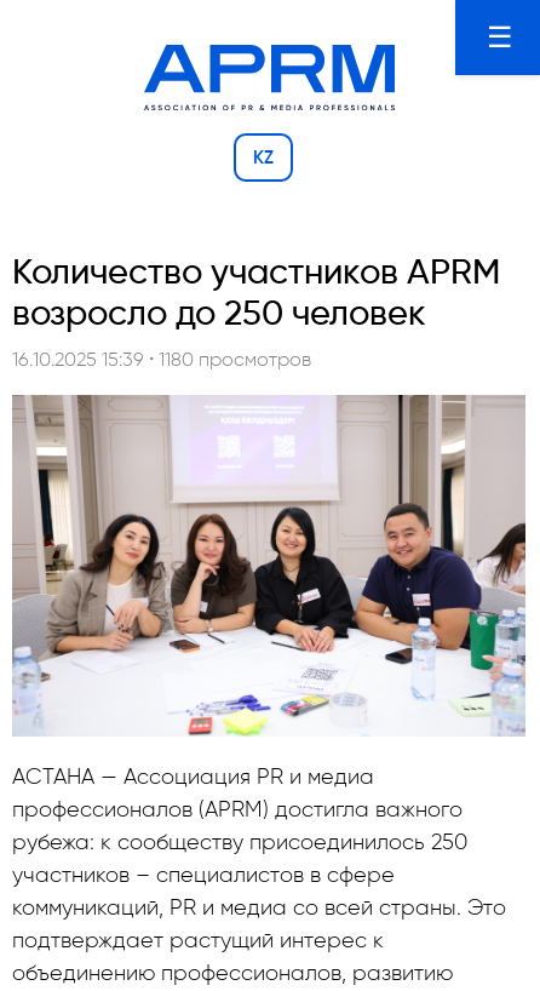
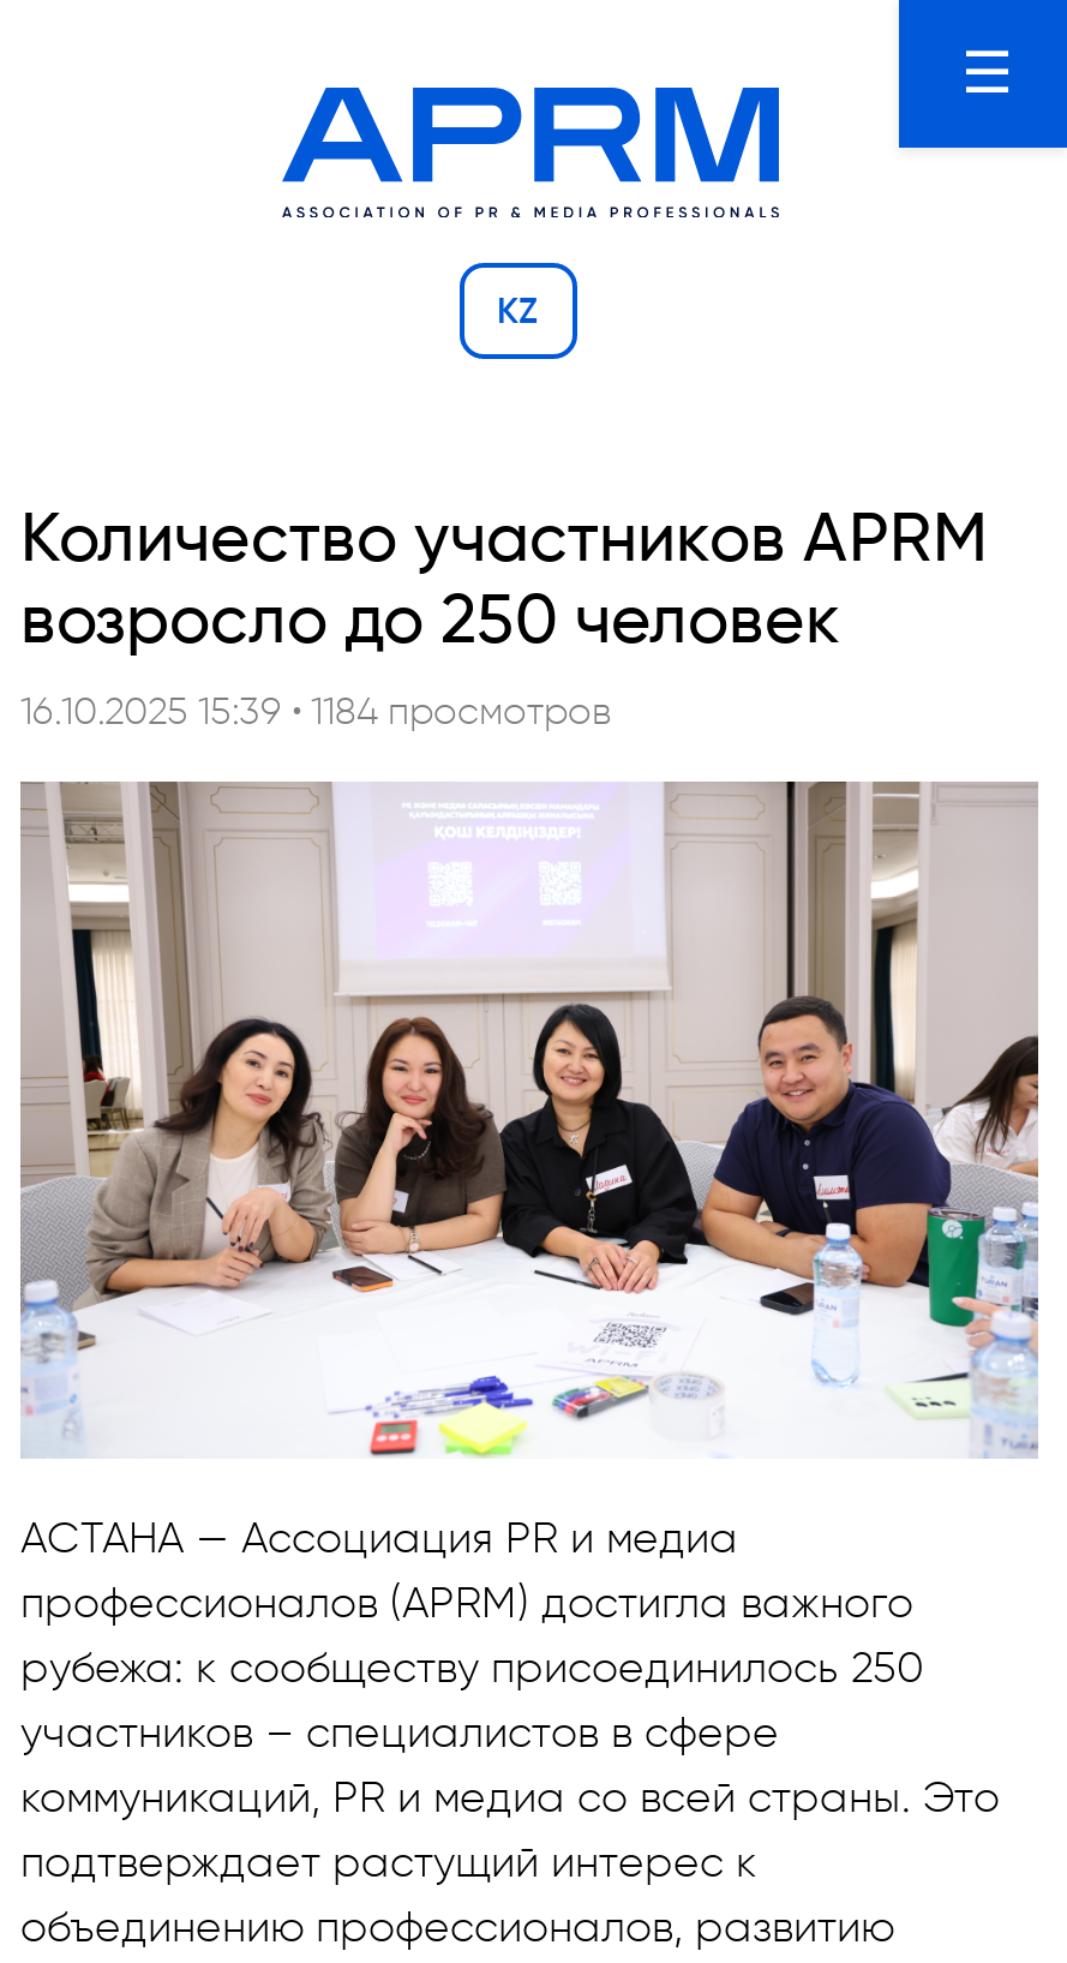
[12,347,311,370] 16.10.2025 15:39 • 1180 просмотров -> [20,687,611,733] 16.10.2025 15:39 • 1184 просмотров

